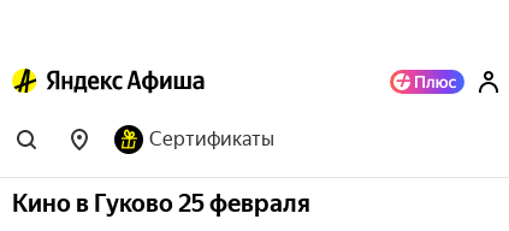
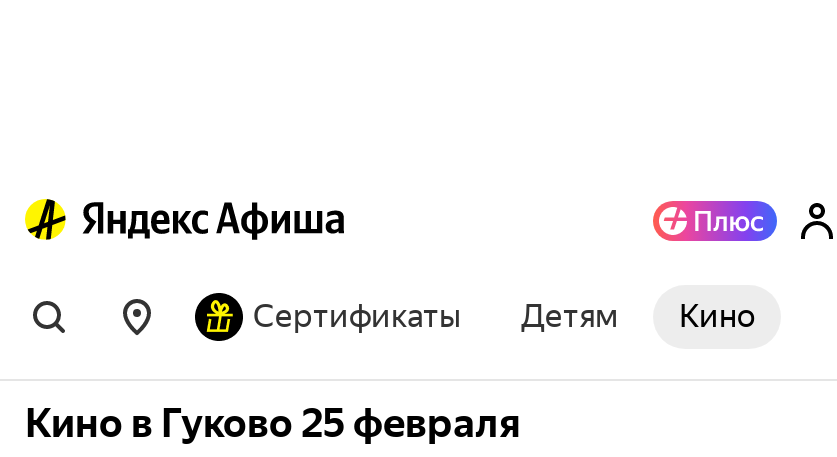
none -> [521,297,755,335] Детям | Кино

